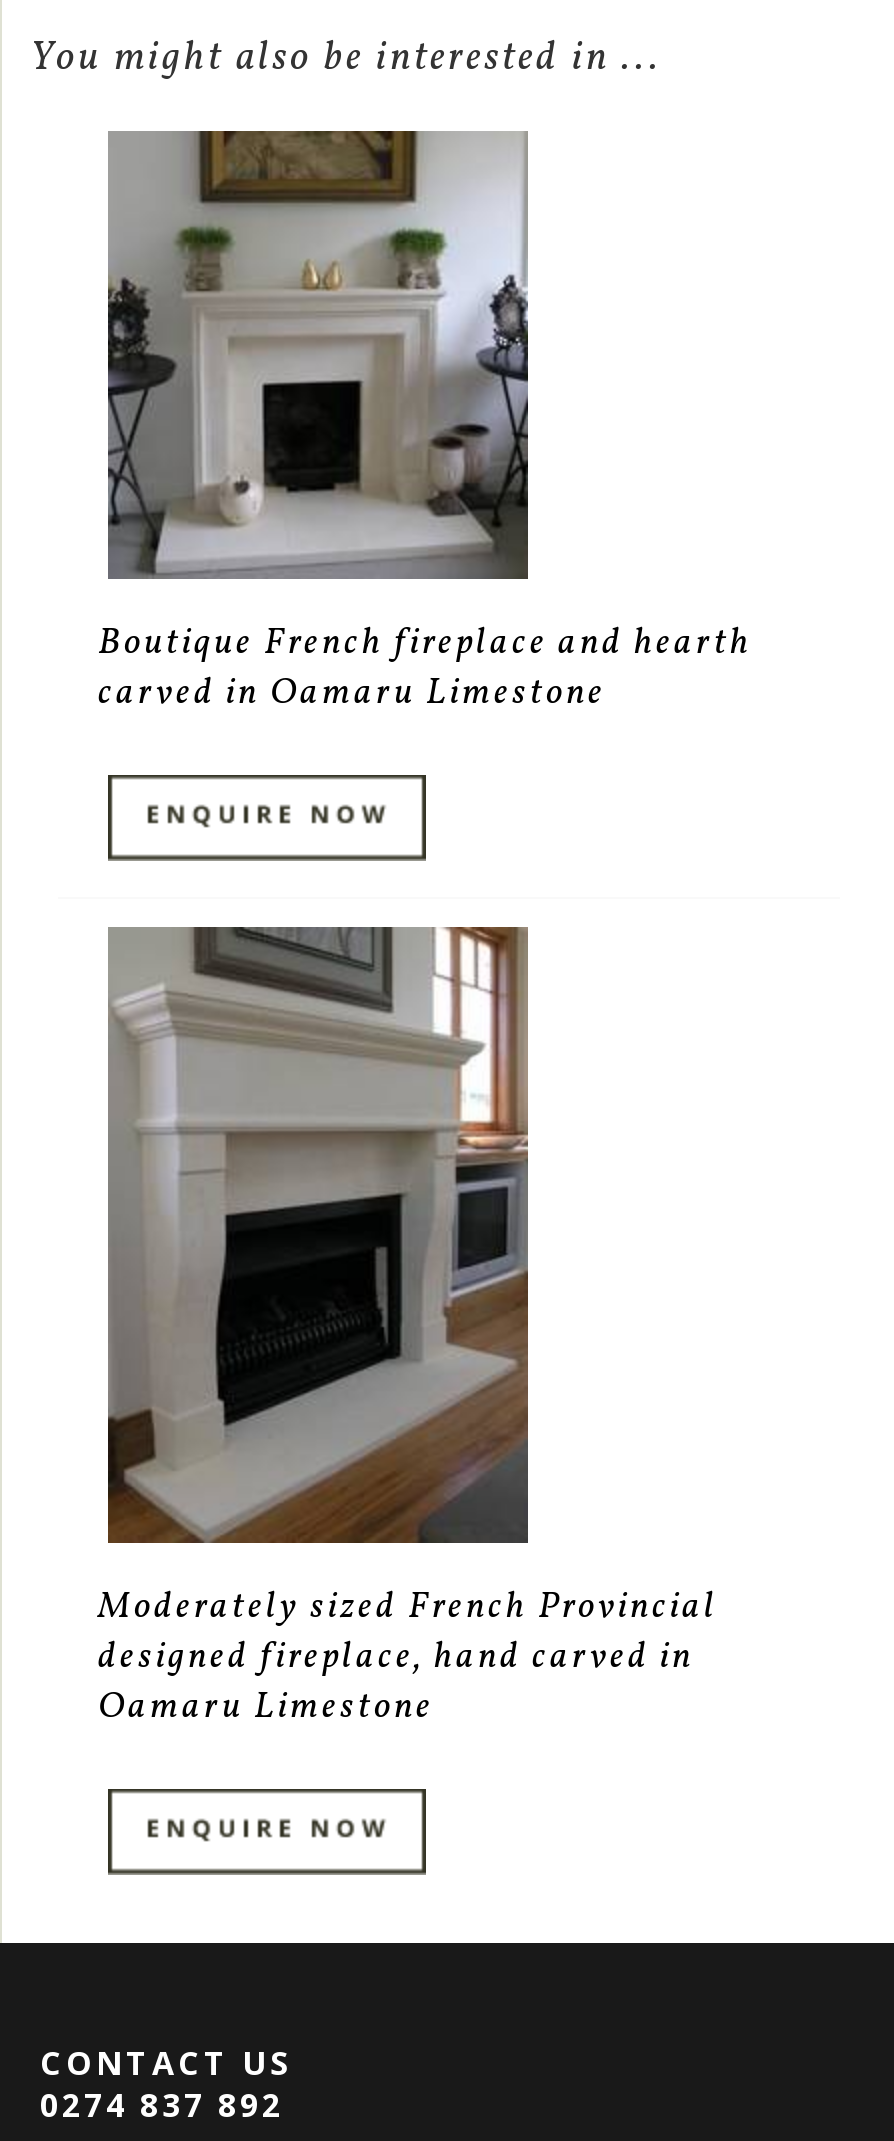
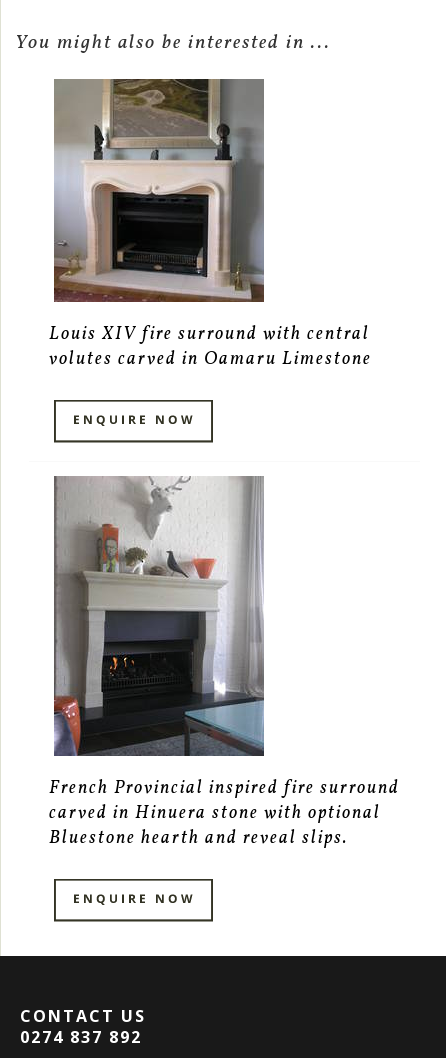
[98,131,752,719] [image] | Boutique French fireplace and hearth | carved in Oamaru Limestone -> [49,79,372,372] [image] | Louis XIV fire surround with central | volutes carved in Oamaru Limestone
[98,925,718,1733] [image] | Moderately sized French Provincial | designed fireplace, hand carved in | Oamaru Limestone -> [49,476,400,851] [image] | French Provincial inspired fire surround | carved in Hinuera stone with optional | Bluestone hearth and reveal slips.

